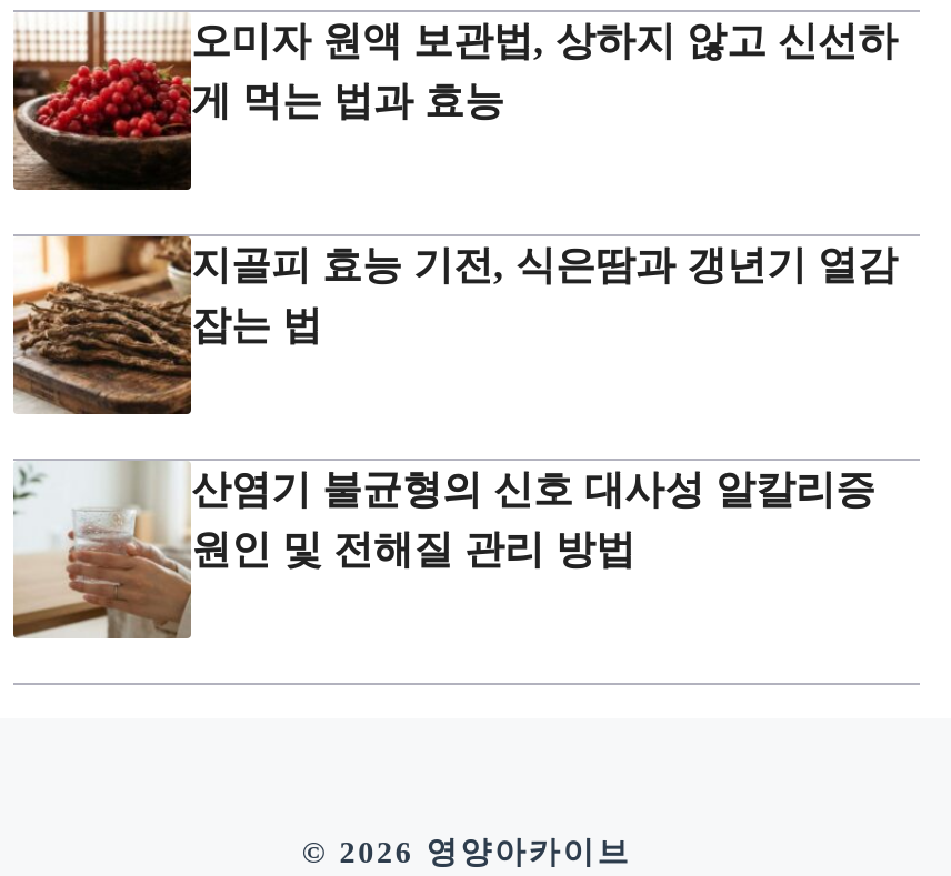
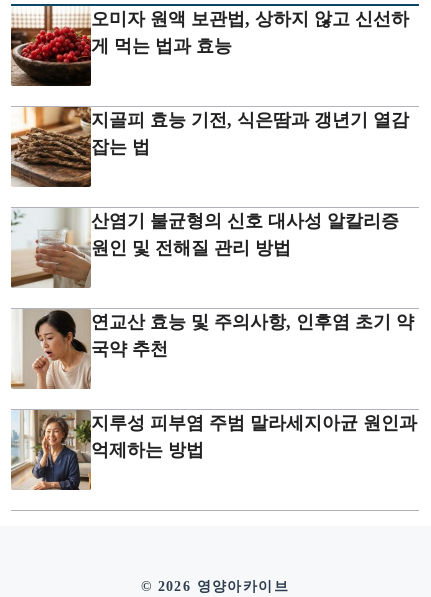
none -> [11,309,414,390] [image] | 연교산 효능 및 주의사항, 인후염 초기 약 | 국약 추천
none -> [11,409,417,491] [image] | 지루성 피부염 주범 말라세지아균 원인과 | 억제하는 방법

